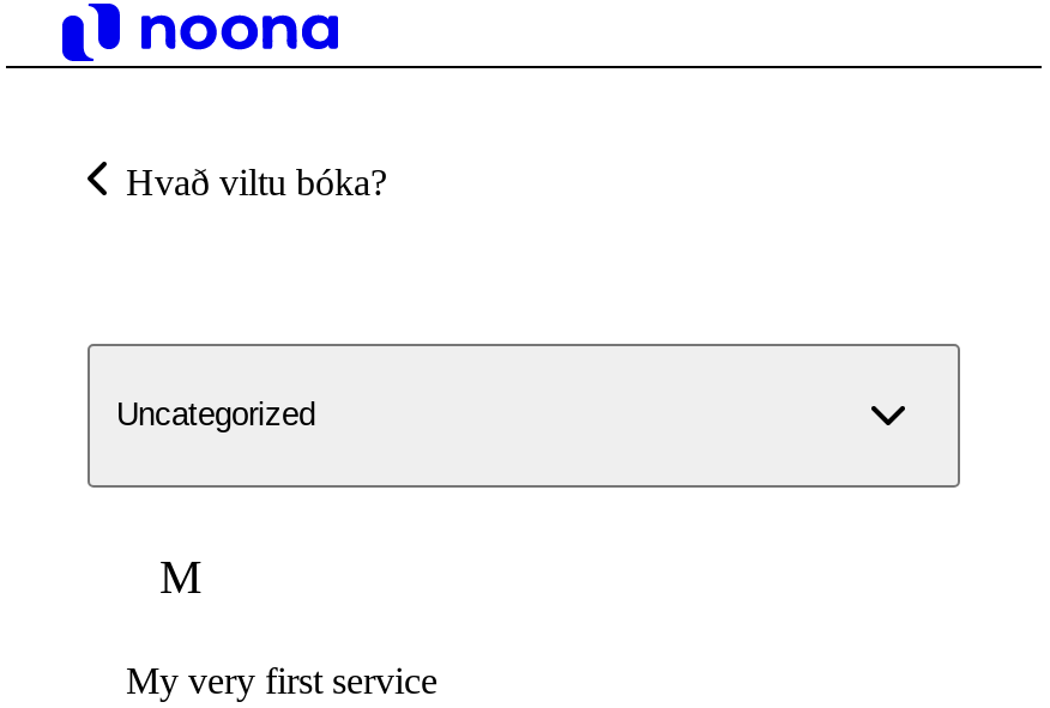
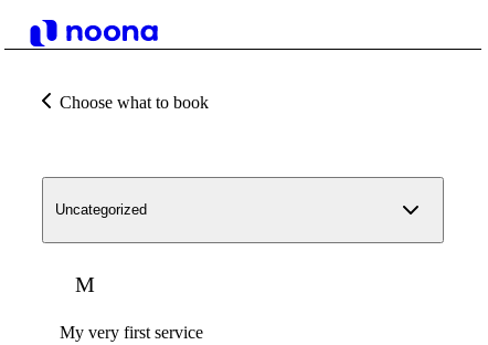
[126,162,387,202] Hvað viltu bóka? -> [60,93,209,112] Choose what to book

